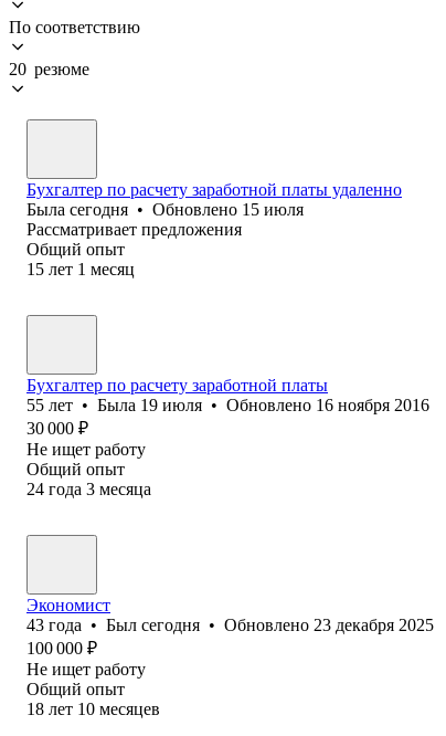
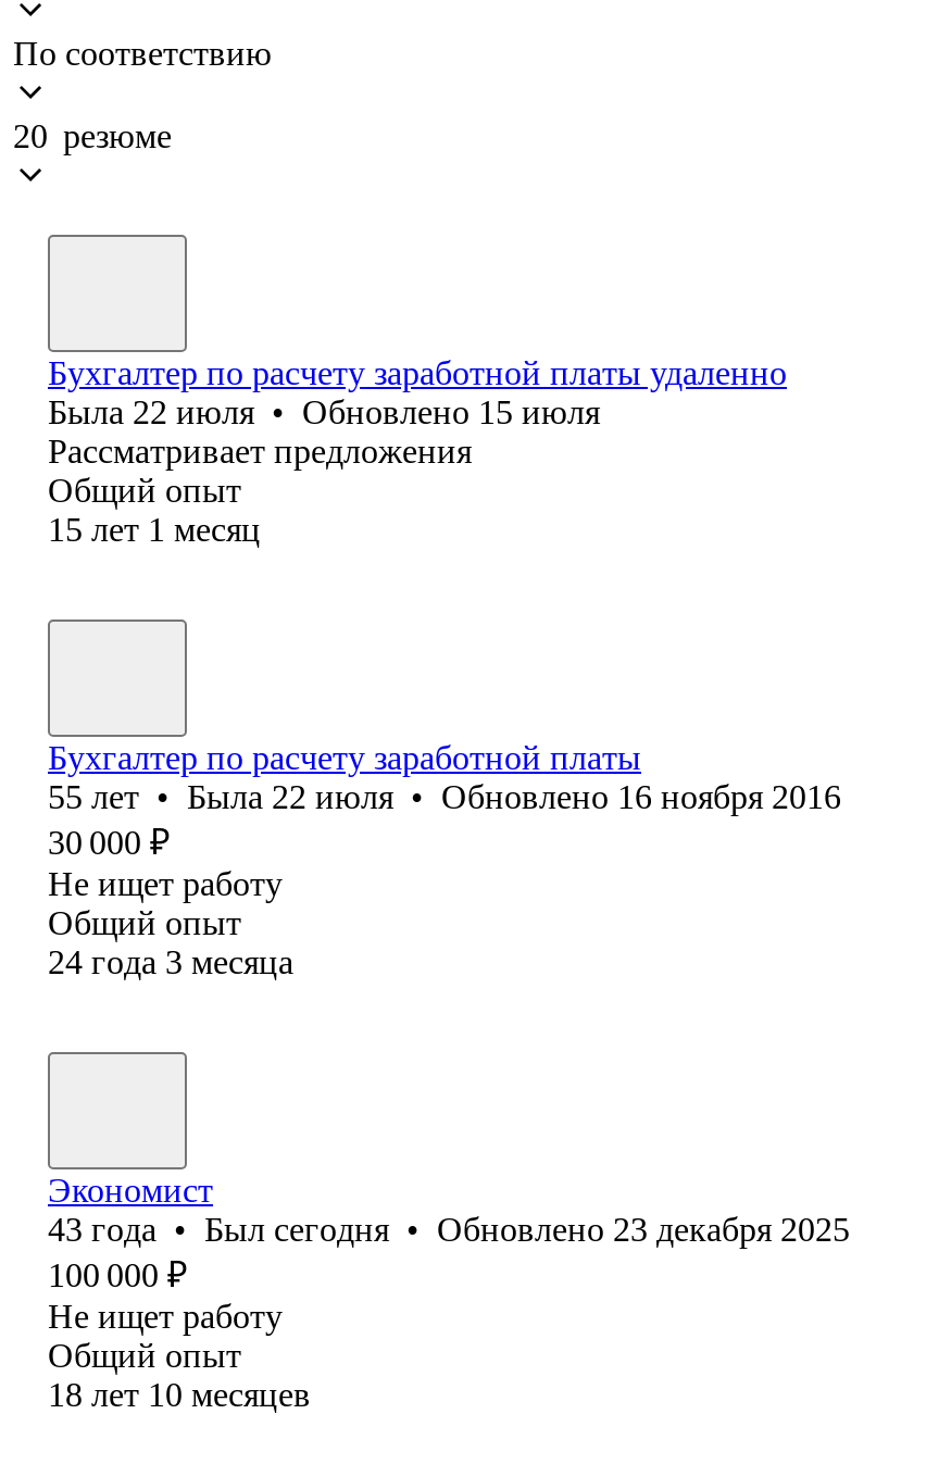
[26,200,304,219] Была сегодня • Обновлено 15 июля -> [48,393,600,430] Была 22 июля • Обновлено 15 июля
[26,396,429,414] 55 лет • Была 19 июля • Обновлено 16 ноября 2016 -> [48,778,841,815] 55 лет • Была 22 июля • Обновлено 16 ноября 2016

